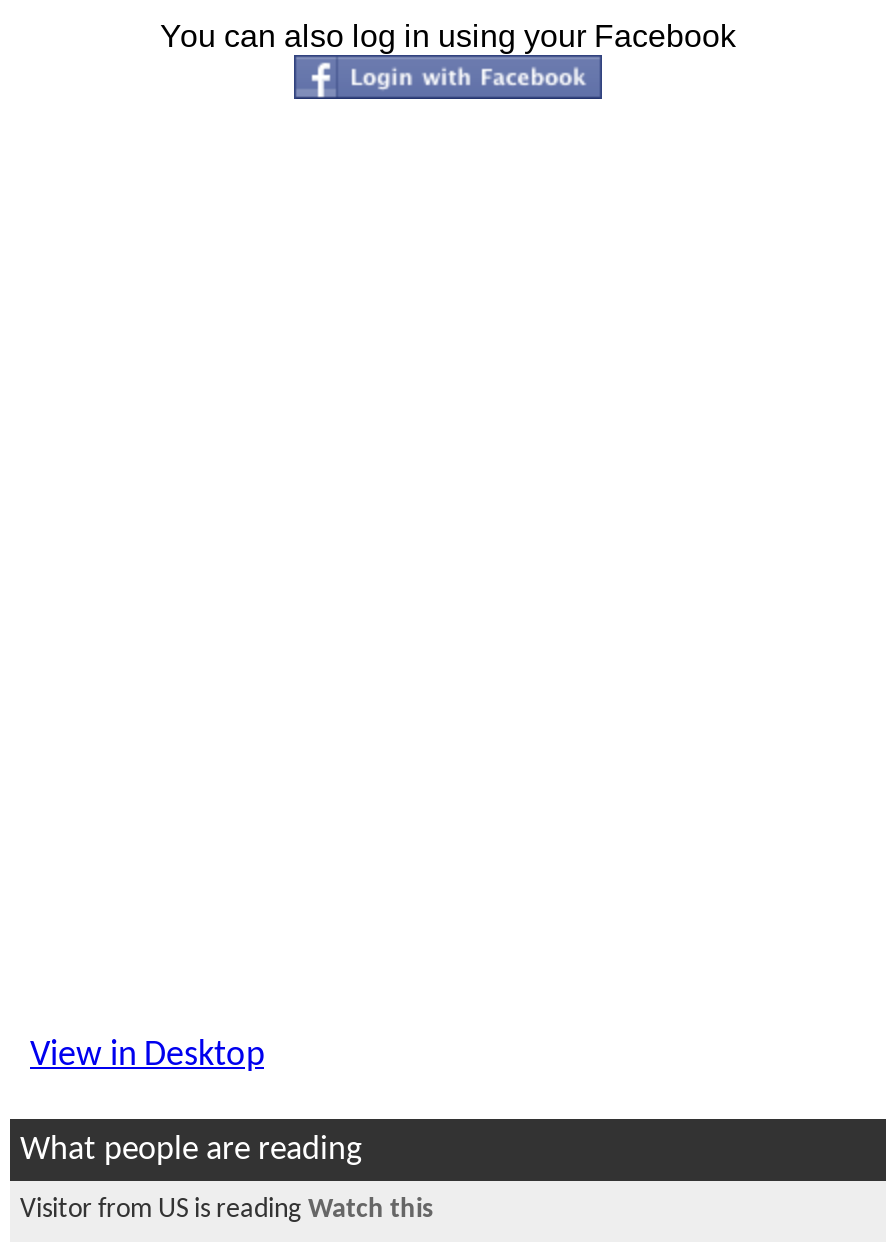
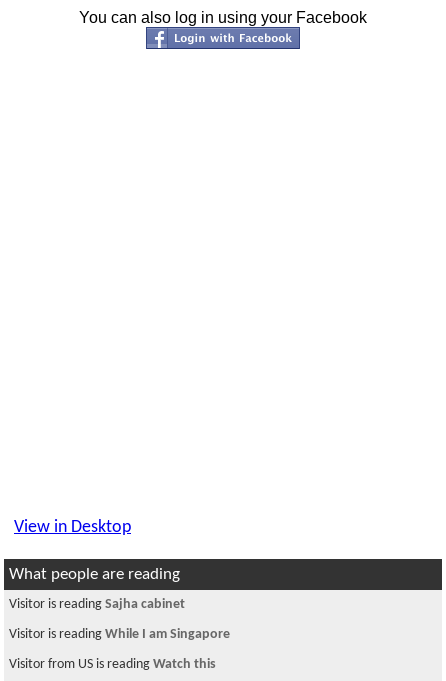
none -> [9,597,230,642] Visitor is reading Sajha cabinet | Visitor is reading While I am Singapore

